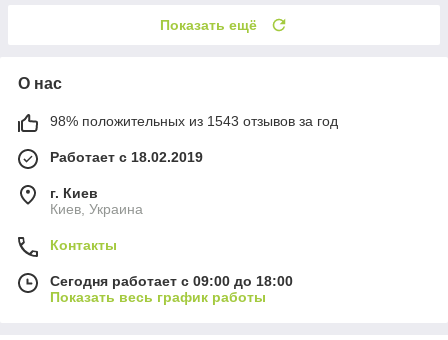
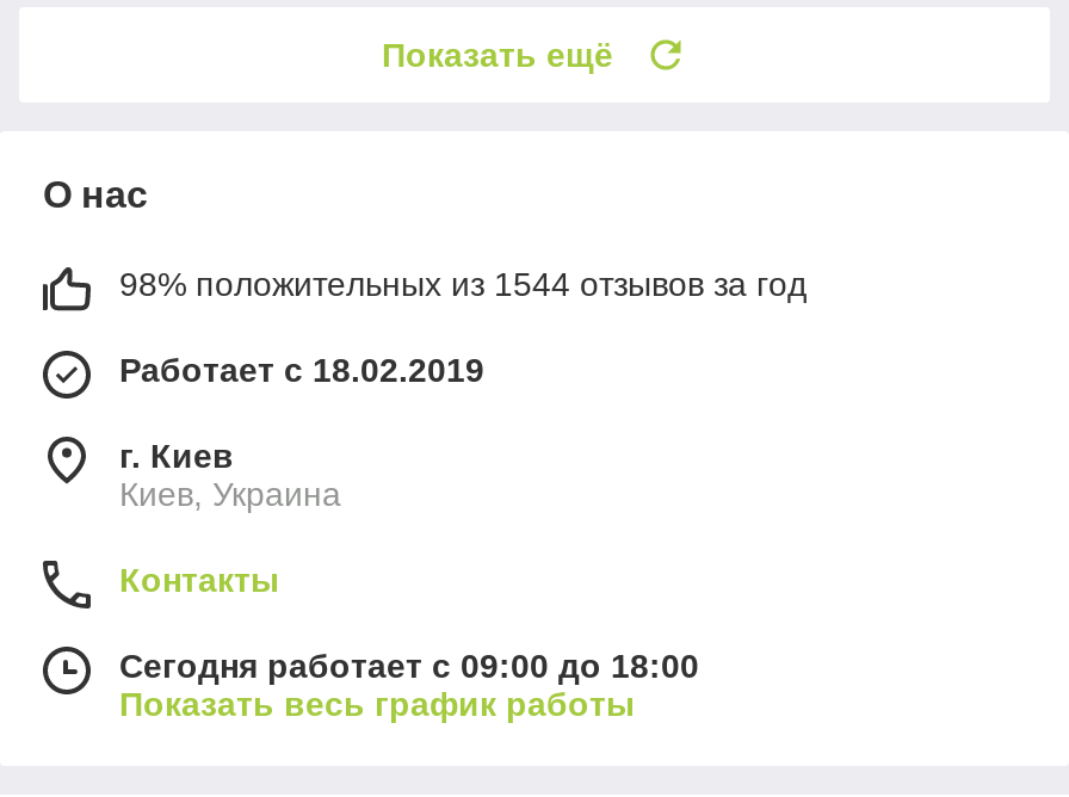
[50,113,338,129] 98% положительных из 1543 отзывов за год -> [119,265,807,303] 98% положительных из 1544 отзывов за год

